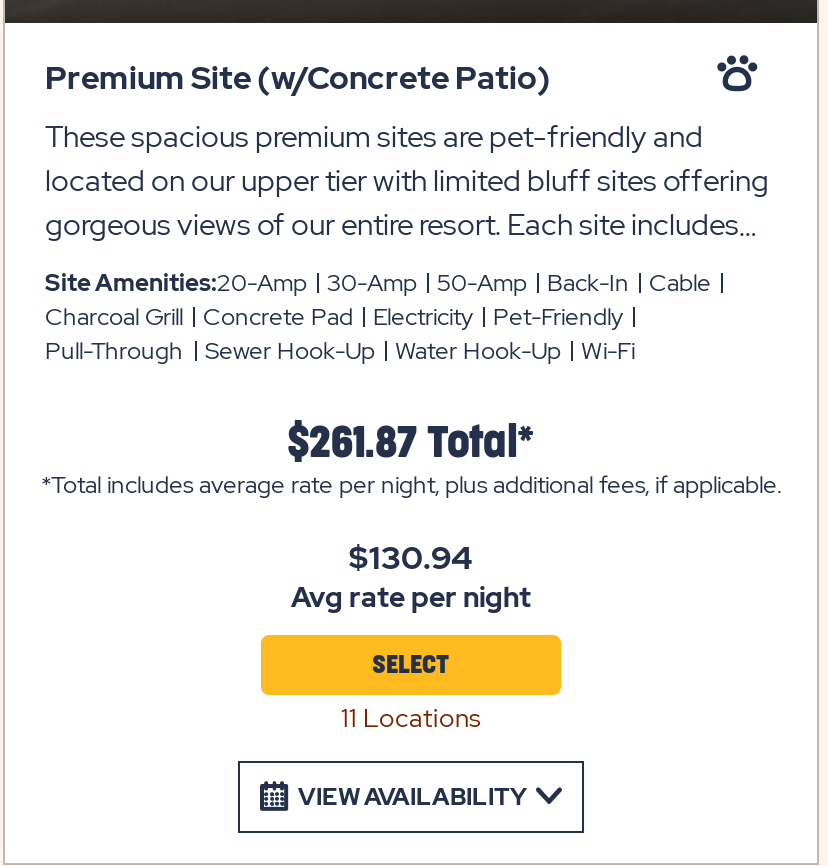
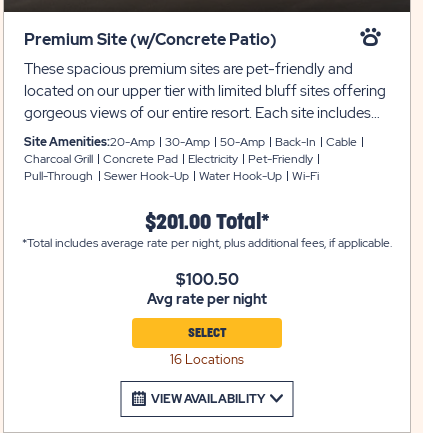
[287,424,535,466] $261.87 Total* -> [144,212,269,233] $201.00 Total*
[349,538,473,580] $130.94 -> [175,269,238,290] $100.50
[341,702,481,736] 11 Locations -> [170,351,244,368] 16 Locations

